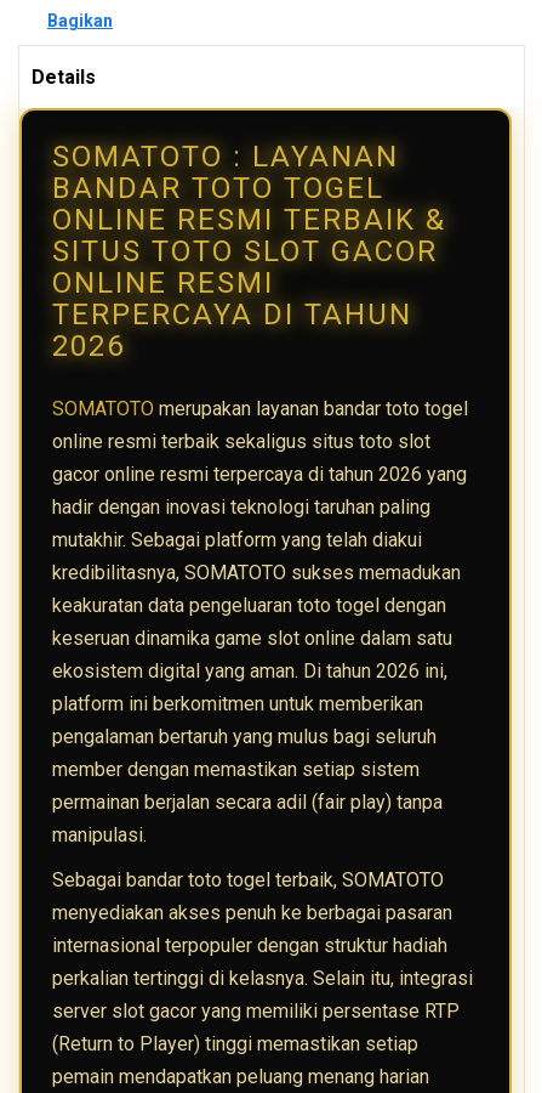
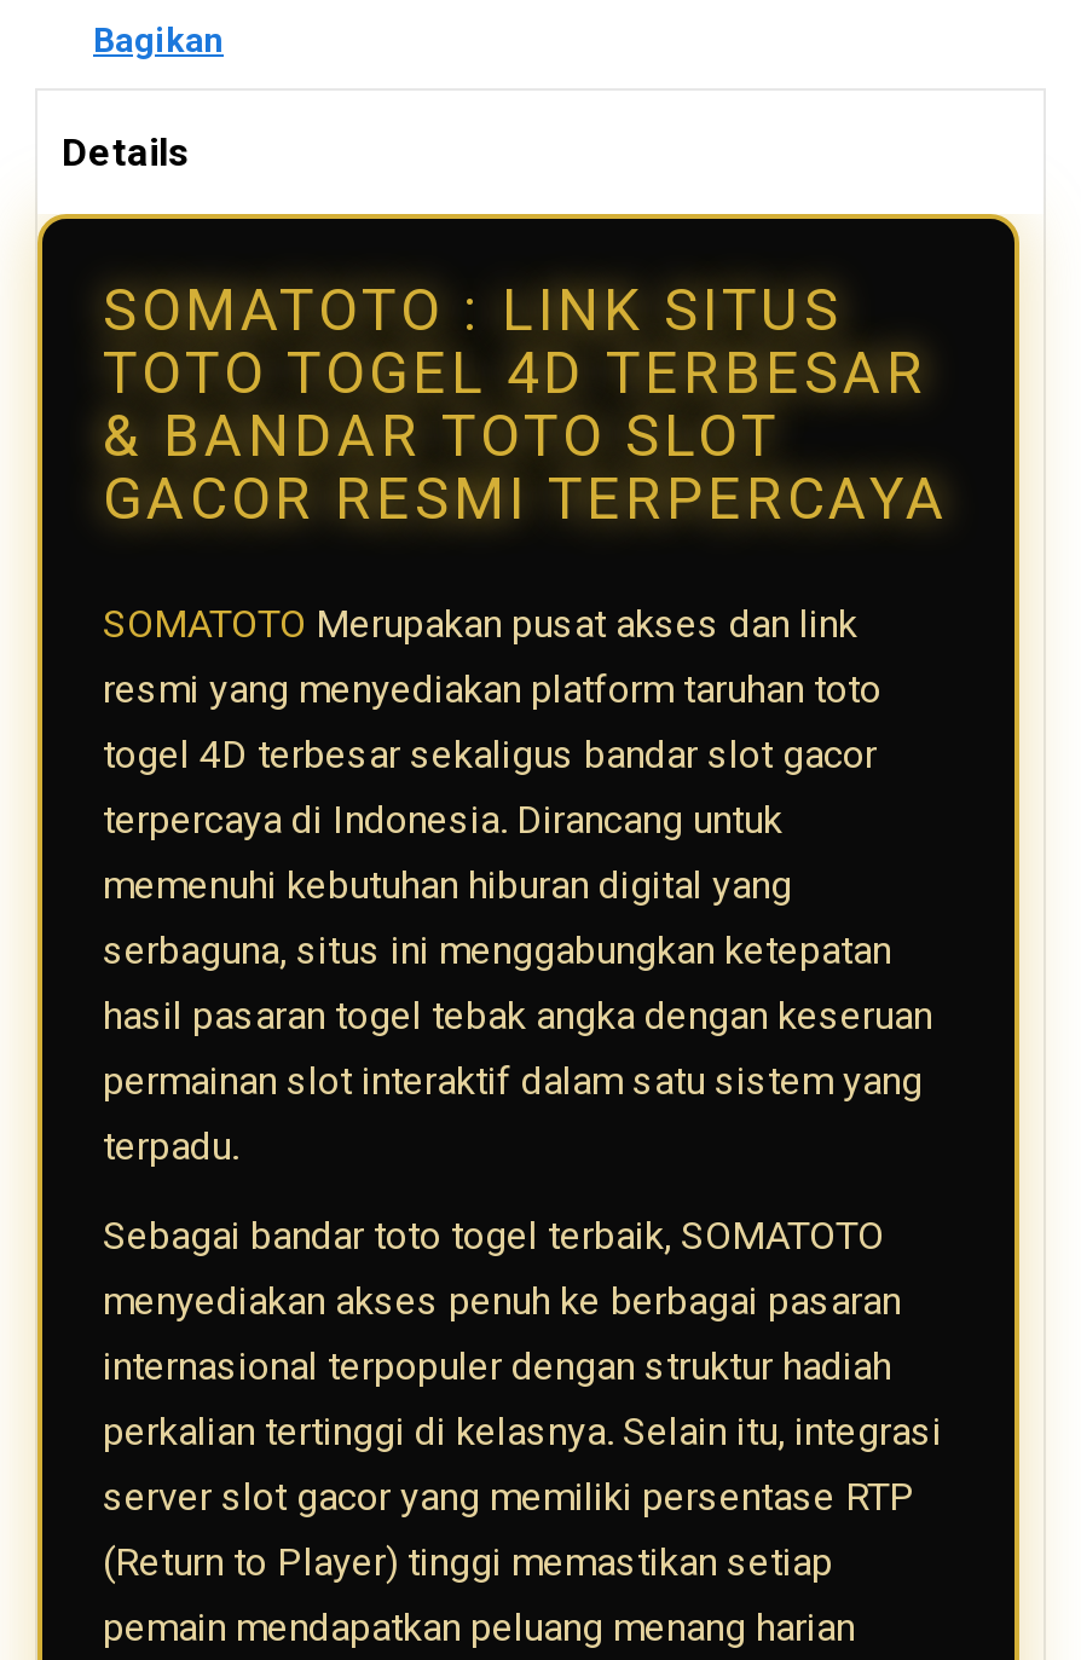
[52,140,446,363] SOMATOTO : LAYANAN | BANDAR TOTO TOGEL | ONLINE RESMI TERBAIK & | SITUS TOTO SLOT GACOR | ONLINE RESMI | TERPERCAYA DI TAHUN | 2026 -> [103,277,949,533] SOMATOTO : LINK SITUS | TOTO TOGEL 4D TERBESAR | & BANDAR TOTO SLOT | GACOR RESMI TERPERCAYA
[52,397,468,846] SOMATOTO merupakan layanan bandar toto togel | online resmi terbaik sekaligus situs toto slot | gacor online resmi terpercaya di tahun 2026 yang | hadir dengan inovasi teknologi taruhan paling | mutakhir. Sebagai platform yang telah diakui | kredibilitasnya, SOMATOTO sukses memadukan | keakuratan data pengeluaran toto togel dengan | keseruan dinamika game slot online dalam satu | ekosistem digital yang aman. Di tahun 2026 ini, | platform ini berkomitmen untuk memberikan | pengalaman bertaruh yang mulus bagi seluruh | member dengan memastikan setiap sistem | permainan berjalan secara adil (fair play) tanpa | manipulasi. -> [103,601,932,1169] SOMATOTO Merupakan pusat akses dan link | resmi yang menyediakan platform taruhan toto | togel 4D terbesar sekaligus bandar slot gacor | terpercaya di Indonesia. Dirancang untuk | memenuhi kebutuhan hiburan digital yang | serbaguna, situs ini menggabungkan ketepatan | hasil pasaran togel tebak angka dengan keseruan | permainan slot interaktif dalam satu sistem yang | terpadu.

